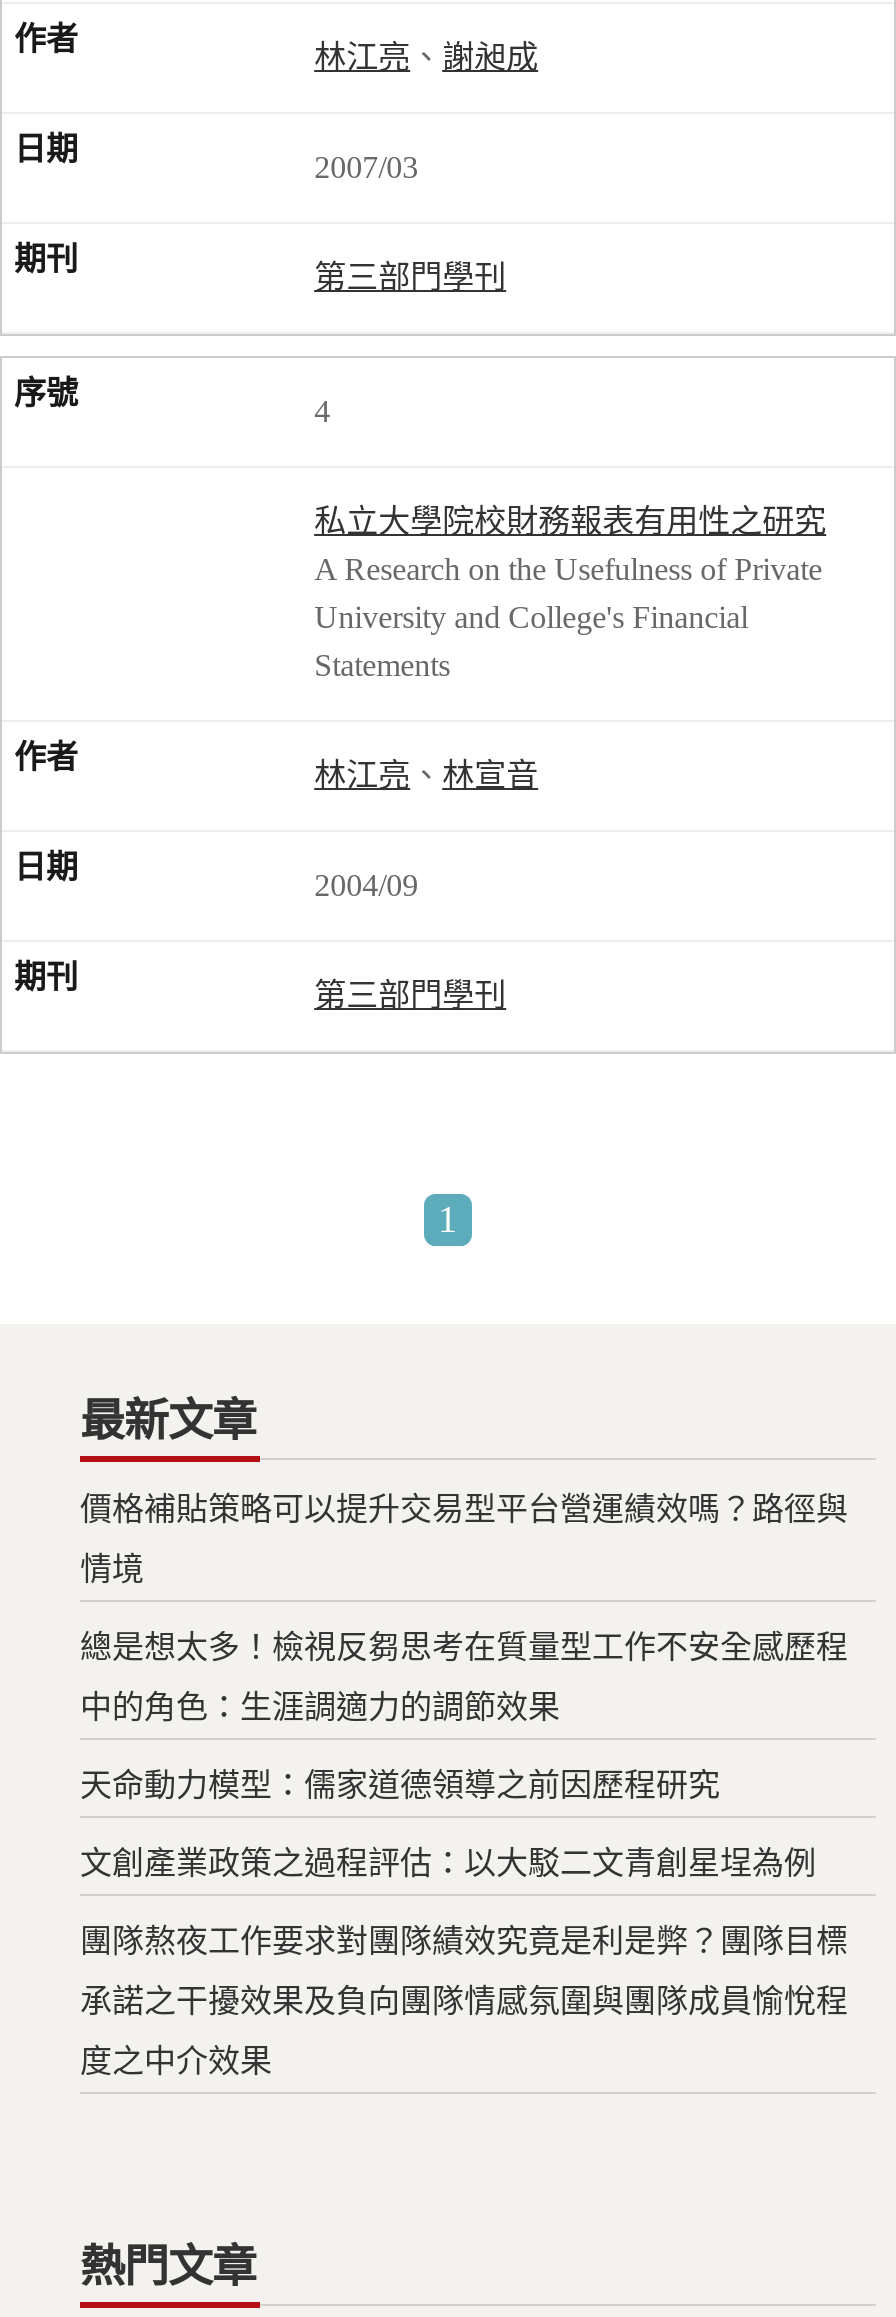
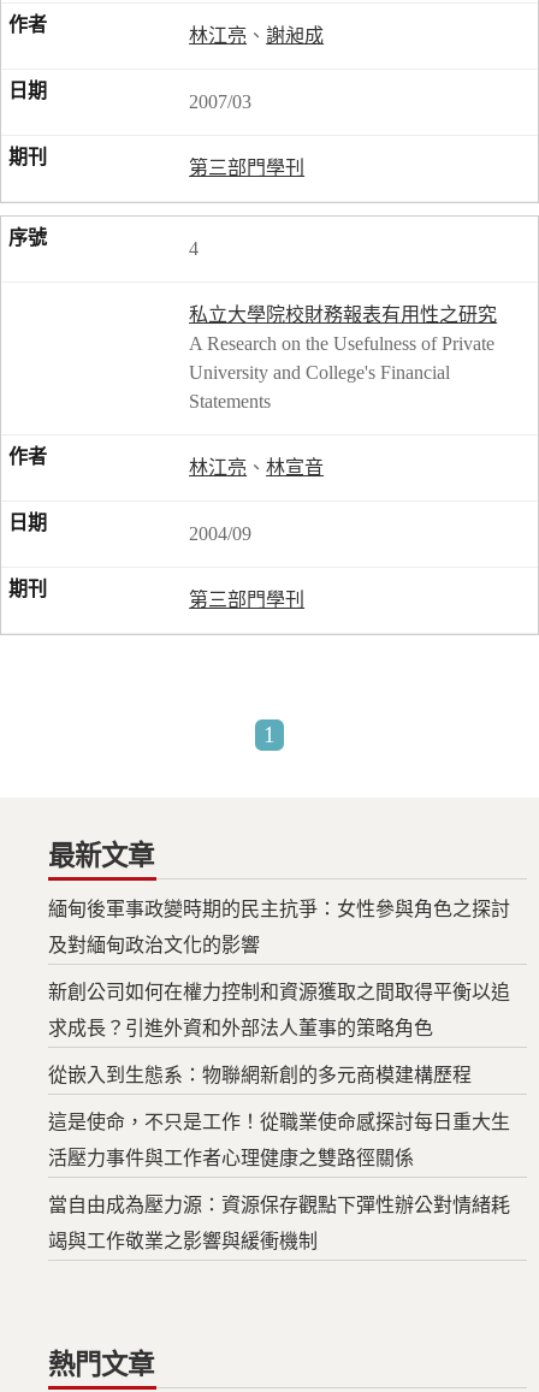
[80,1491,848,1525] 價格補貼策略可以提升交易型平台營運績效嗎？路徑與 -> [48,898,510,919] 緬甸後軍事政變時期的民主抗爭：女性參與角色之探討
[80,1551,144,1585] 情境 -> [48,934,260,955] 及對緬甸政治文化的影響
[80,1629,848,1663] 總是想太多！檢視反芻思考在質量型工作不安全感歷程 -> [48,981,510,1002] 新創公司如何在權力控制和資源獲取之間取得平衡以追
[80,1689,560,1723] 中的角色：生涯調適力的調節效果 -> [48,1017,433,1038] 求成長？引進外資和外部法人董事的策略角色
[80,1767,720,1801] 天命動力模型：儒家道德領導之前因歷程研究 -> [48,1064,472,1085] 從嵌入到生態系：物聯網新創的多元商模建構歷程
[80,1845,816,1879] 文創產業政策之過程評估：以大駁二文青創星埕為例 -> [48,1111,510,1132] 這是使命，不只是工作！從職業使命感探討每日重大生
[80,1923,848,1957] 團隊熬夜工作要求對團隊績效究竟是利是弊？團隊目標 -> [48,1147,414,1168] 活壓力事件與工作者心理健康之雙路徑關係
[80,1983,848,2017] 承諾之干擾效果及負向團隊情感氛圍與團隊成員愉悅程 -> [48,1194,510,1215] 當自由成為壓力源：資源保存觀點下彈性辦公對情緒耗
[80,2043,272,2077] 度之中介效果 -> [48,1230,318,1251] 竭與工作敬業之影響與緩衝機制

